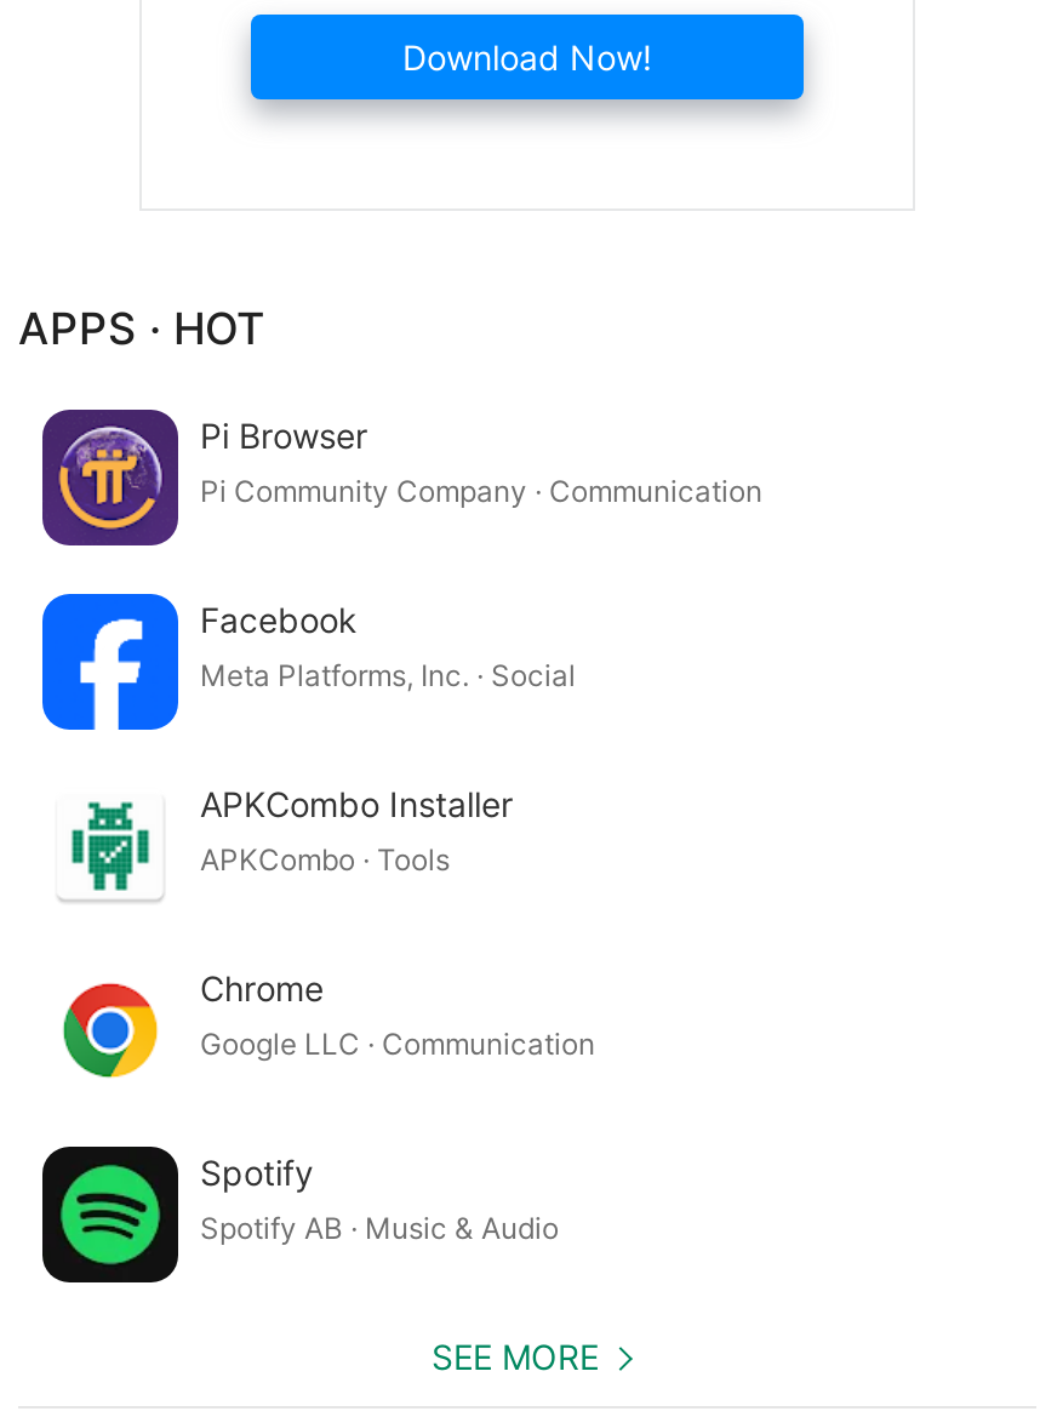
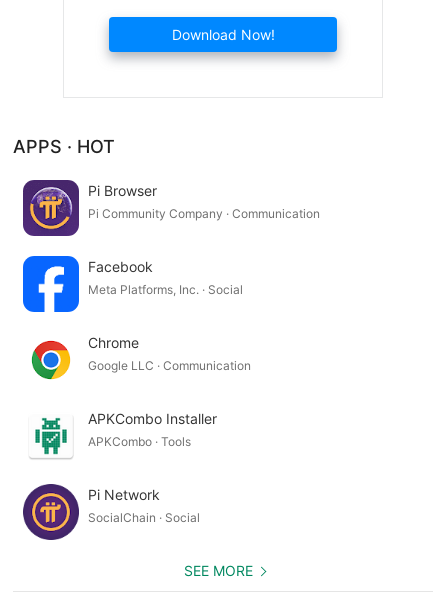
moved [64,782,513,892] -> [32,409,217,455]: [image] | APKCombo Installer | APKCombo · Tools
moved [62,966,595,1079] -> [31,333,251,380]: [image] | Chrome | Google LLC · Communication
[40,1144,559,1285] [image] | Spotify | Spotify AB · Music & Audio -> [22,483,200,541] [image] | Pi Network | SocialChain · Social

